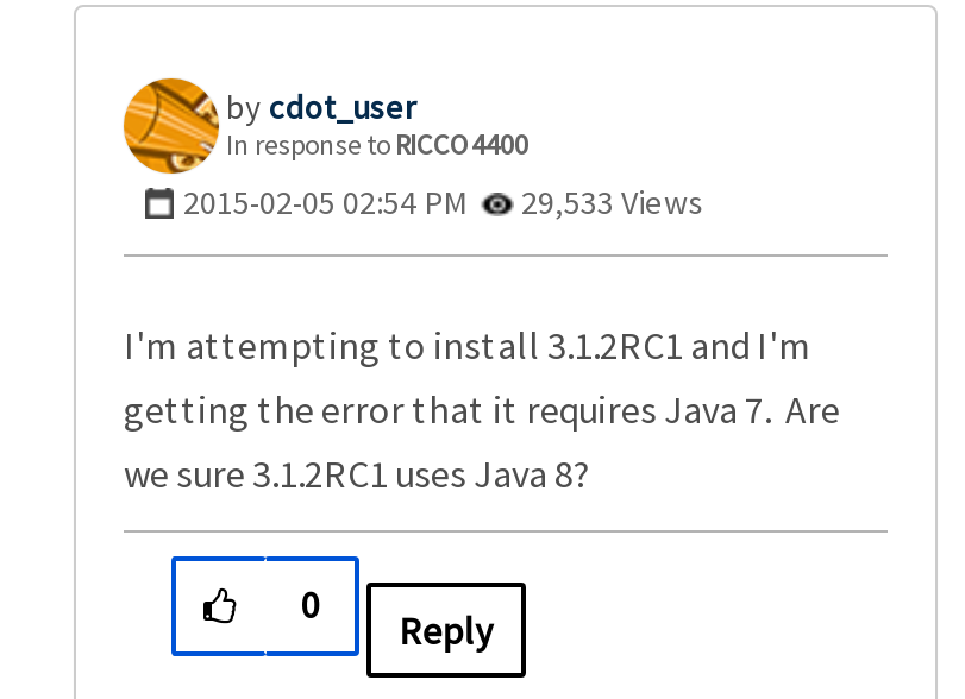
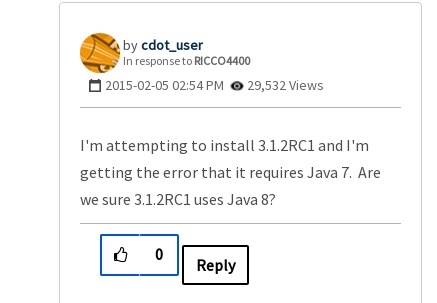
[183,181,704,223] 2015-02-05 02:54 PM 29,533 Views -> [105,76,324,94] 2015-02-05 02:54 PM 29,532 Views

